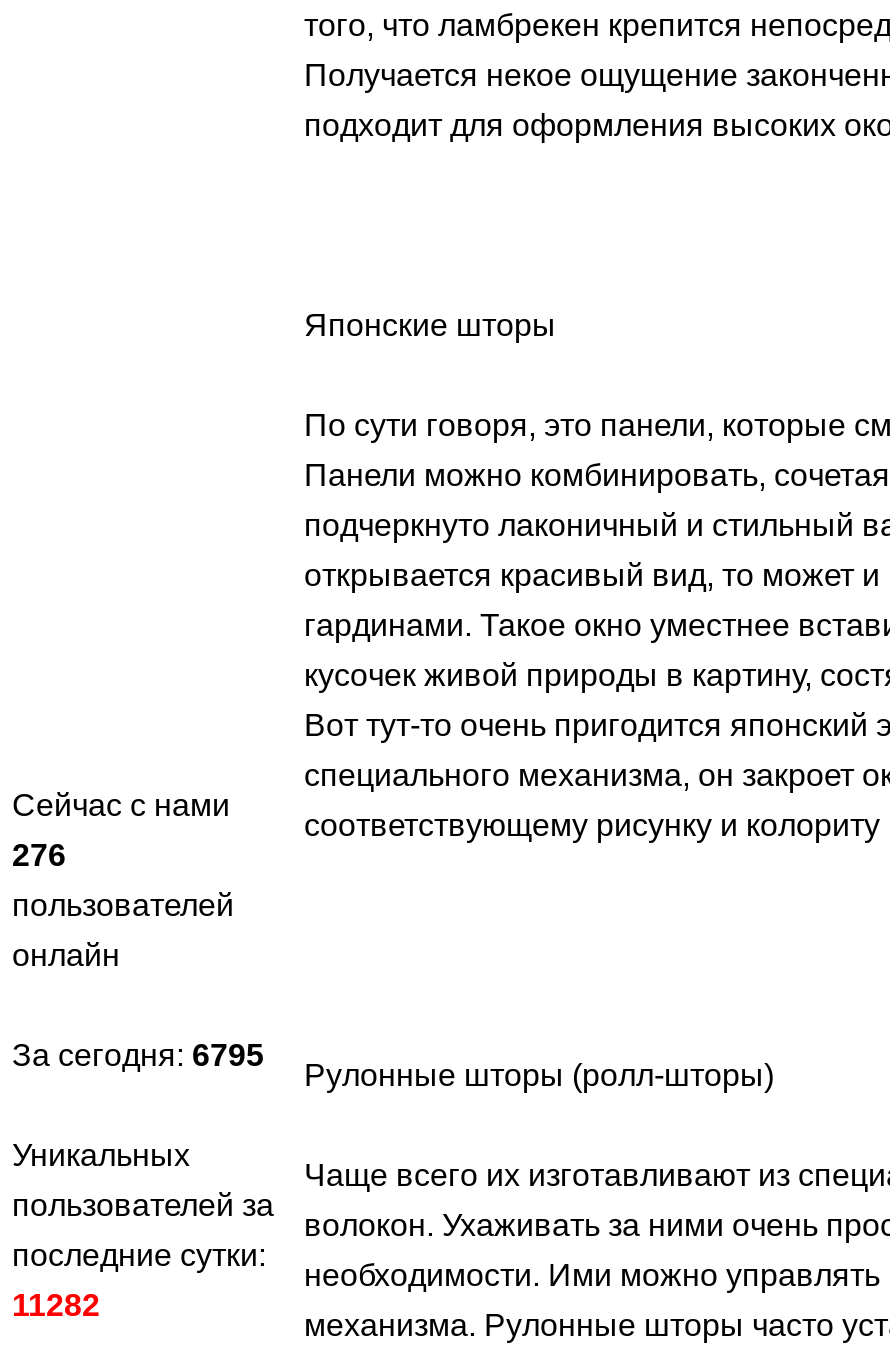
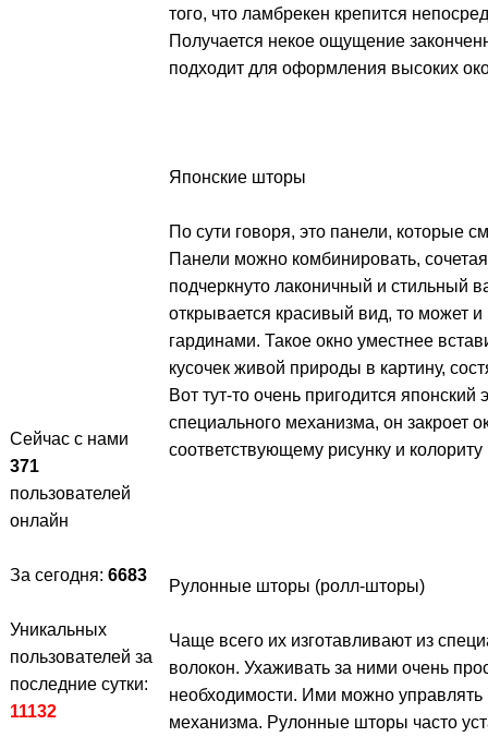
[12,838,66,872] 276 -> [10,457,39,475] 371
[12,1038,264,1072] За сегодня: 6795 -> [10,566,147,584] За сегодня: 6683
[12,1288,100,1322] 11282 -> [10,702,57,721] 11132

